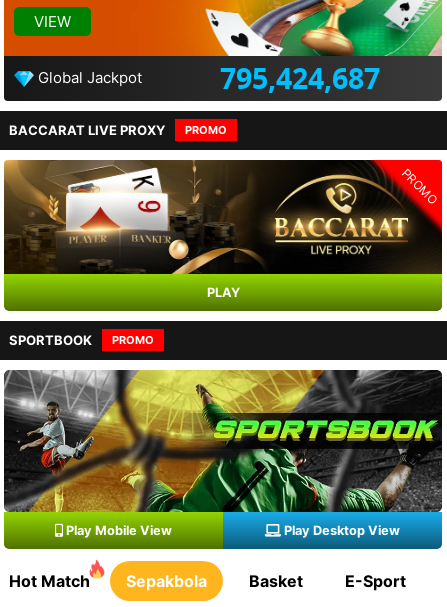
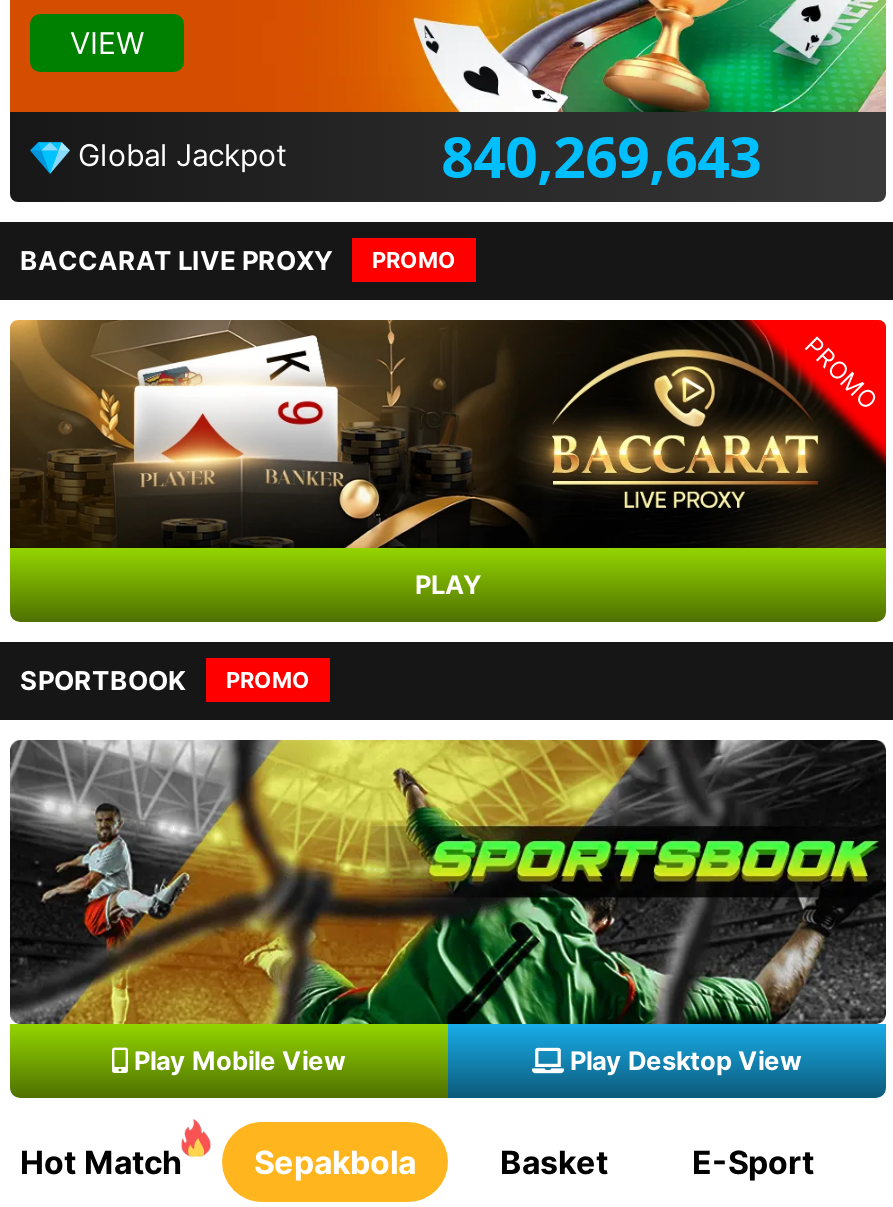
[220,57,380,97] 795,424,687 -> [441,115,761,195] 840,269,643

